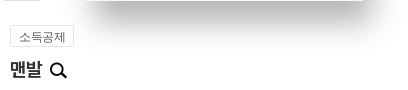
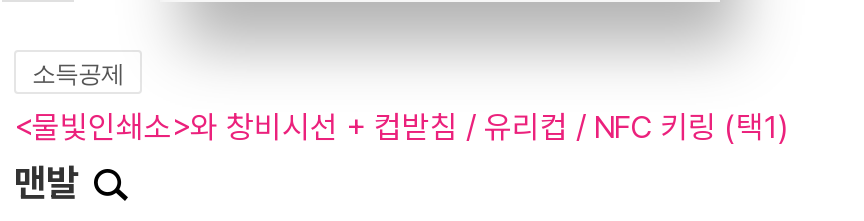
none -> [14,108,790,146] <물빛인쇄소>와 창비시선 + 컵받침 / 유리컵 / NFC 키링 (택1)

